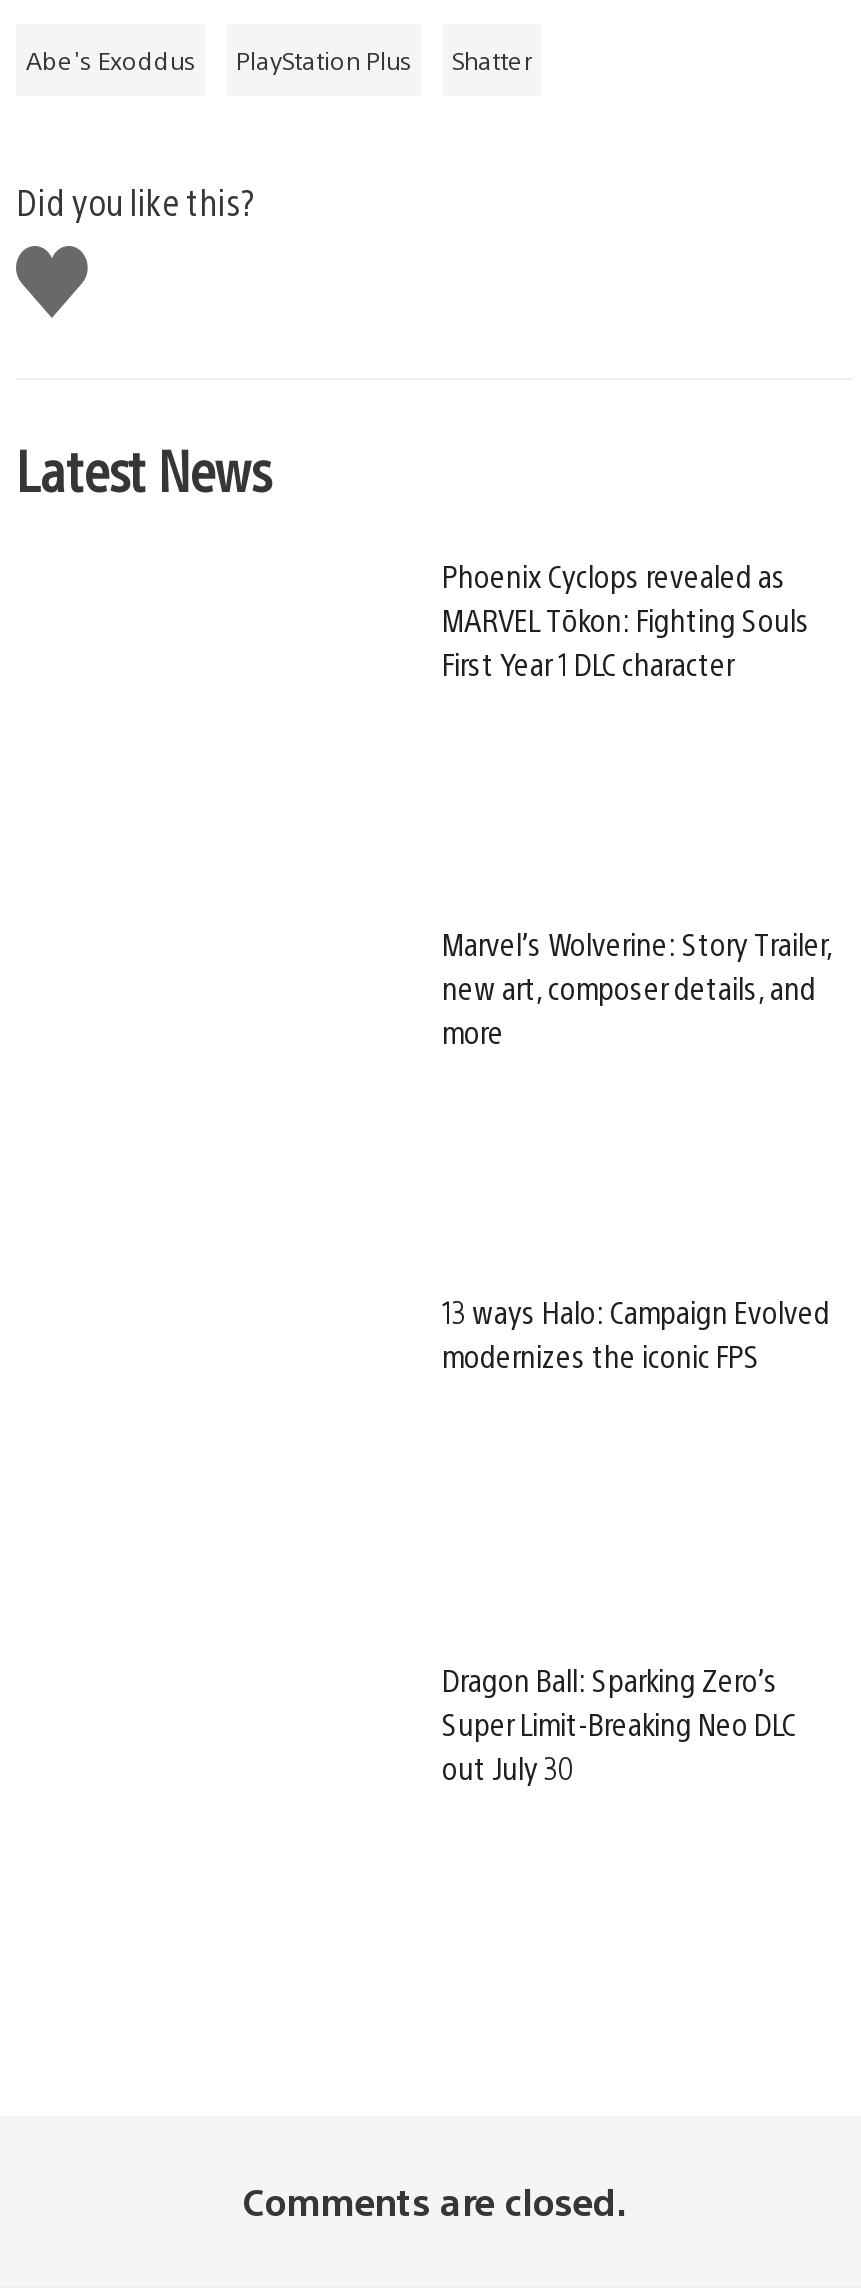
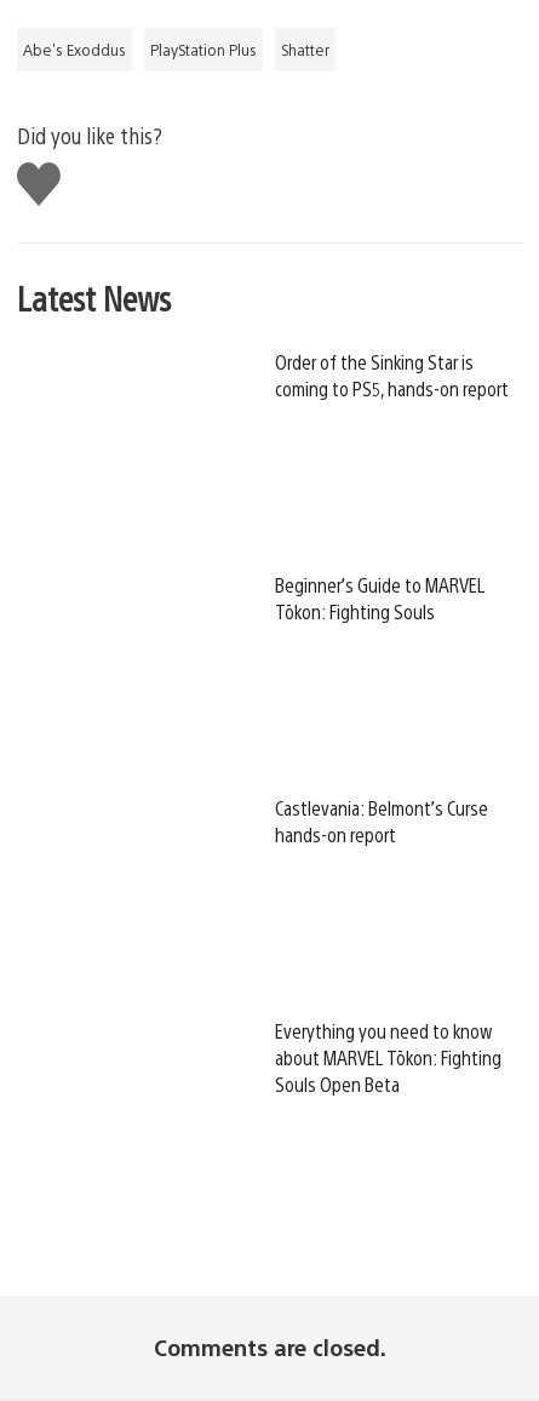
[442,554,810,684] Phoenix Cyclops revealed as | MARVEL Tōkon: Fighting Souls | First Year 1 DLC character -> [275,349,509,401] Order of the Sinking Star is | coming to PS5, hands-on report
[442,922,832,1052] Marvel’s Wolverine: Story Trailer, | new art, composer details, and | more -> [275,572,484,624] Beginner’s Guide to MARVEL | Tōkon: Fighting Souls
[442,1290,830,1376] 13 ways Halo: Campaign Evolved | modernizes the iconic FPS -> [275,795,488,847] Castlevania: Belmont’s Curse | hands-on report
[442,1658,796,1788] Dragon Ball: Sparking Zero’s | Super Limit-Breaking Neo DLC | out July 30 -> [275,1018,501,1097] Everything you need to know | about MARVEL Tōkon: Fighting | Souls Open Beta

